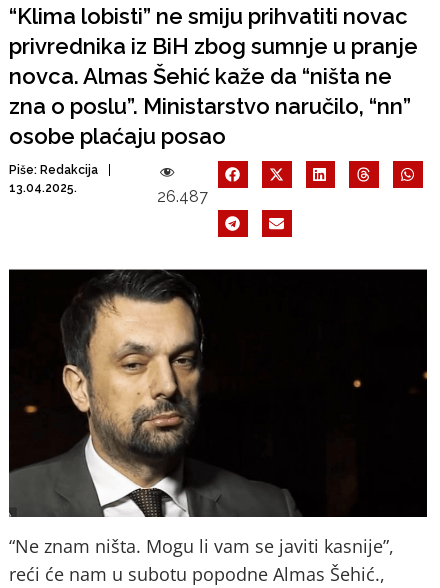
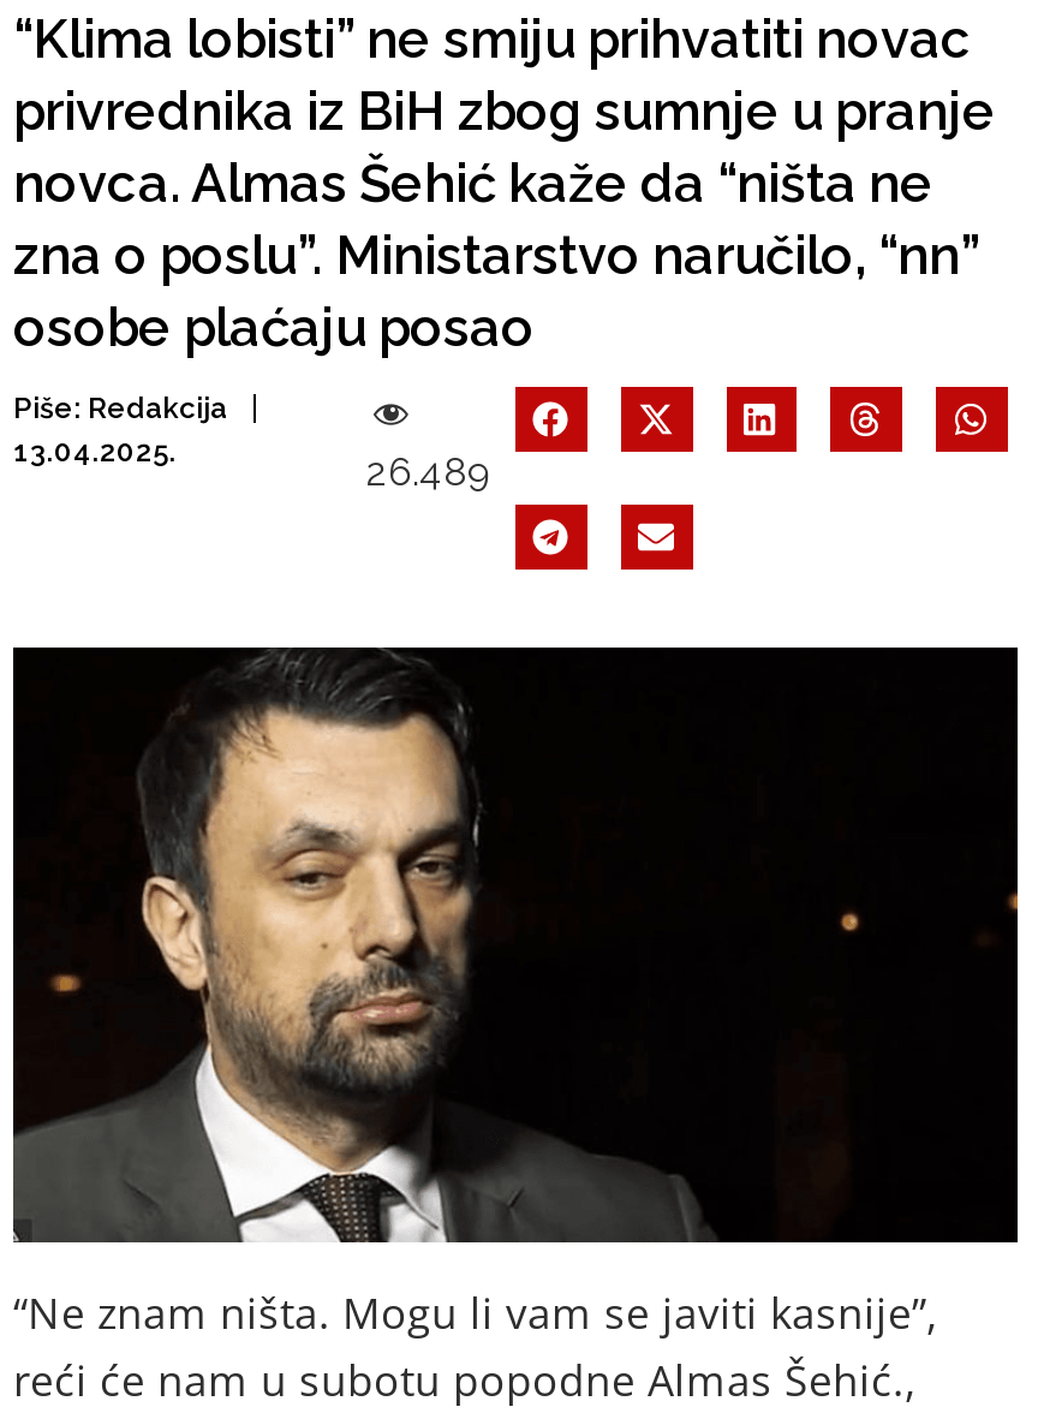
[156,187,207,206] 26.487 -> [366,449,491,495] 26.489

